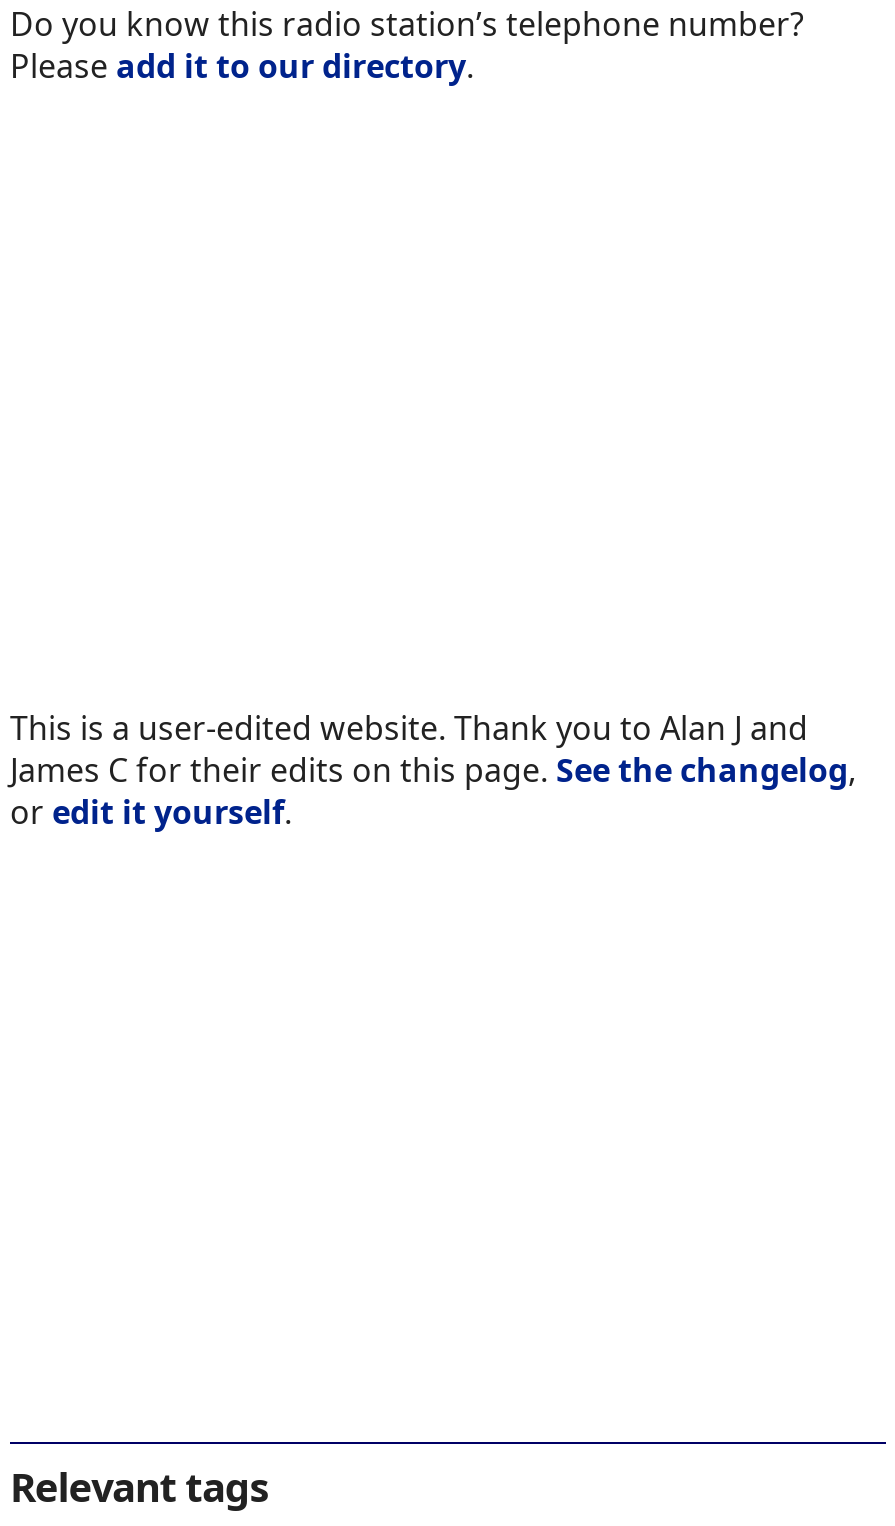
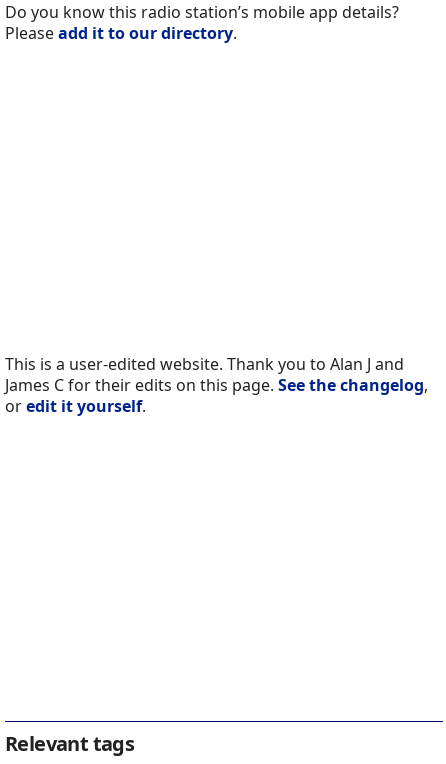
[10,3,804,47] Do you know this radio station’s telephone number? -> [5,1,399,23] Do you know this radio station’s mobile app details?

